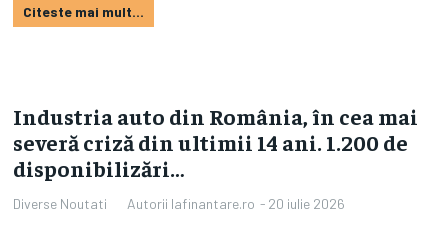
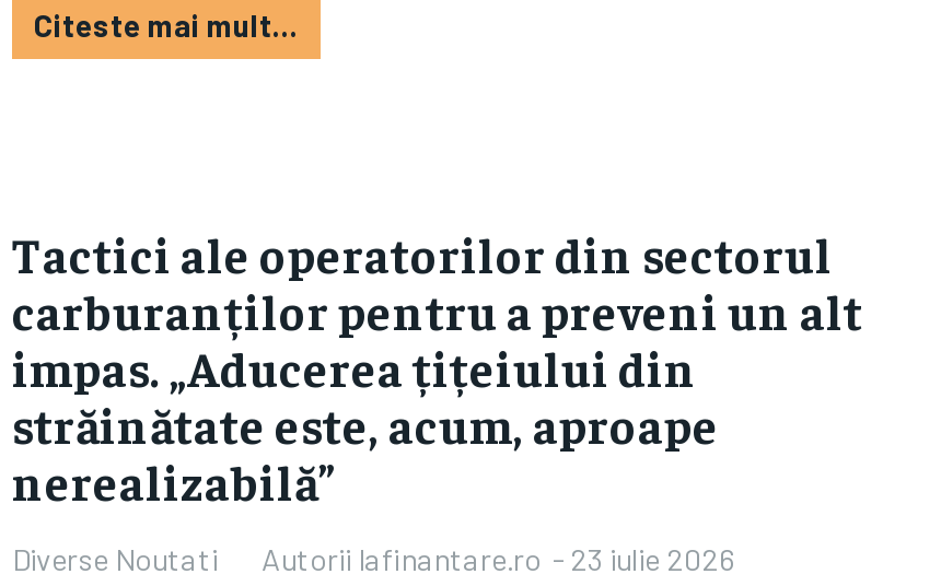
[13,102,418,182] Industria auto din România, în cea mai | severă criză din ultimii 14 ani. 1.200 de | disponibilizări… -> [12,223,863,512] Tactici ale operatorilor din sectorul | carburanților pentru a preveni un alt | impas. „Aducerea țițeiului din | străinătate este, acum, aproape | nerealizabilă”
[127,194,345,211] Autorii Iafinantare.ro - 20 iulie 2026 -> [262,539,736,576] Autorii Iafinantare.ro - 23 iulie 2026

